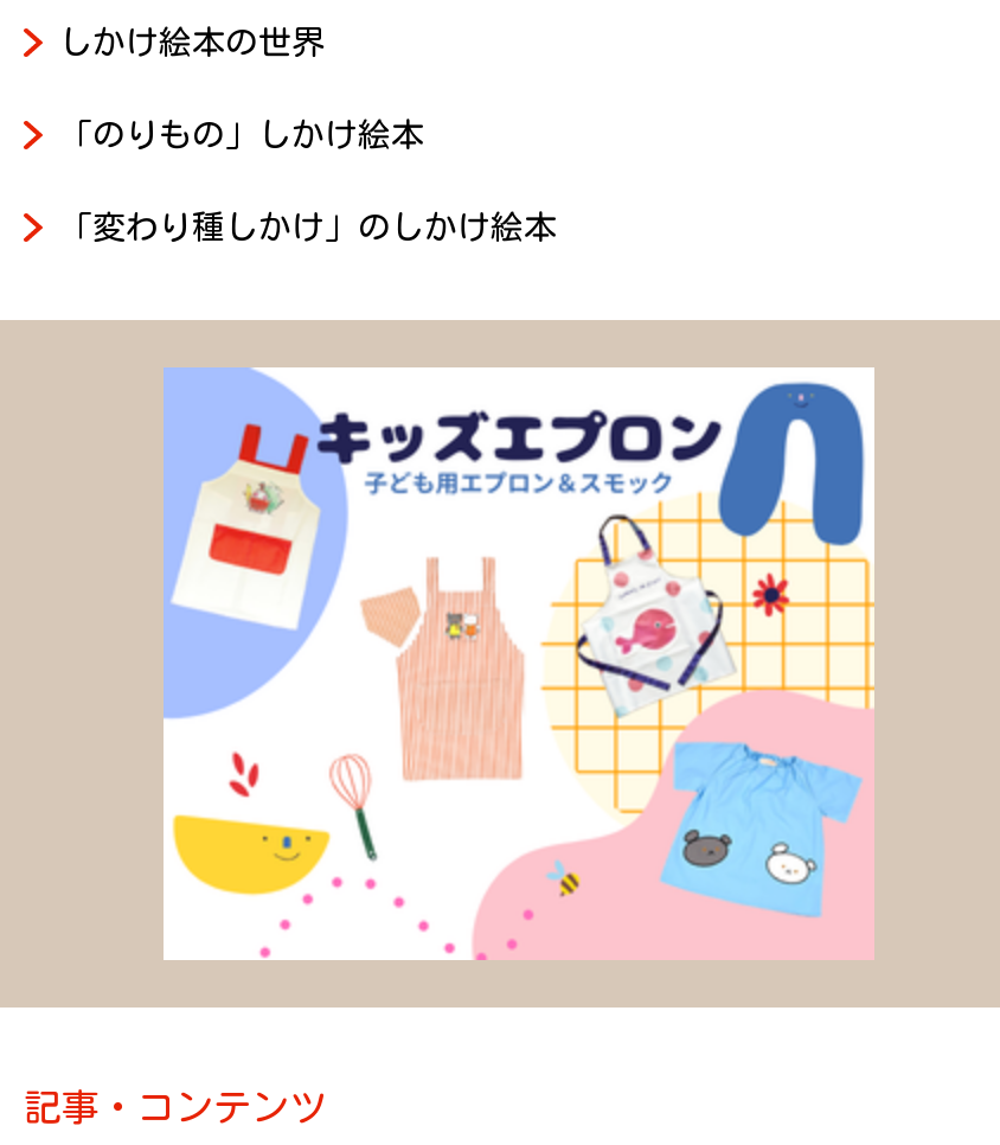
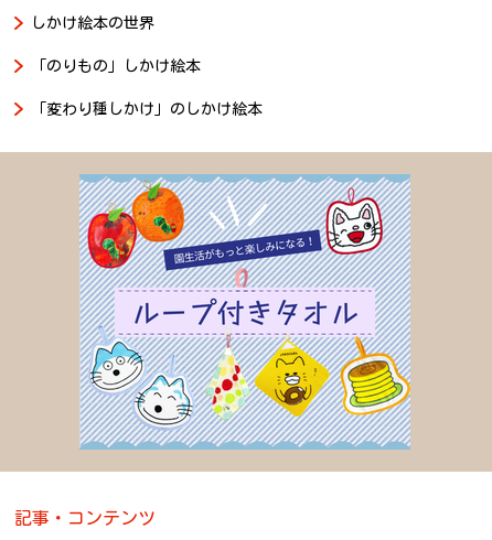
[164,367,874,962] [image] -> [79,174,411,450] [image]

